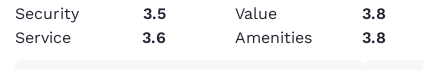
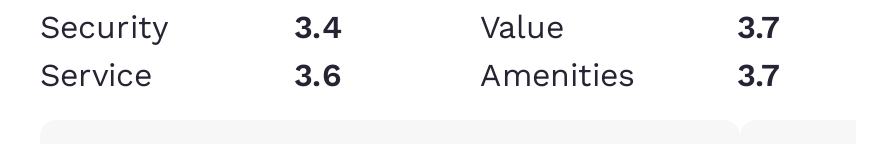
[142,4,165,23] 3.5 -> [294,8,342,46] 3.4
[362,4,386,23] 3.8 -> [737,8,779,46] 3.7
[362,28,386,47] 3.8 -> [737,56,779,94] 3.7

